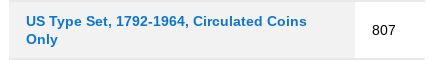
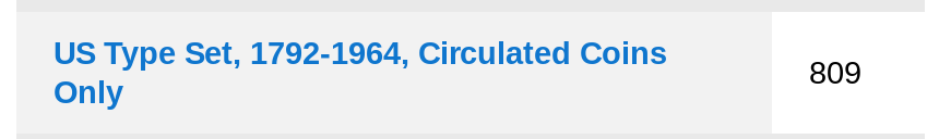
[372,22,396,38] 807 -> [809,56,861,91] 809

